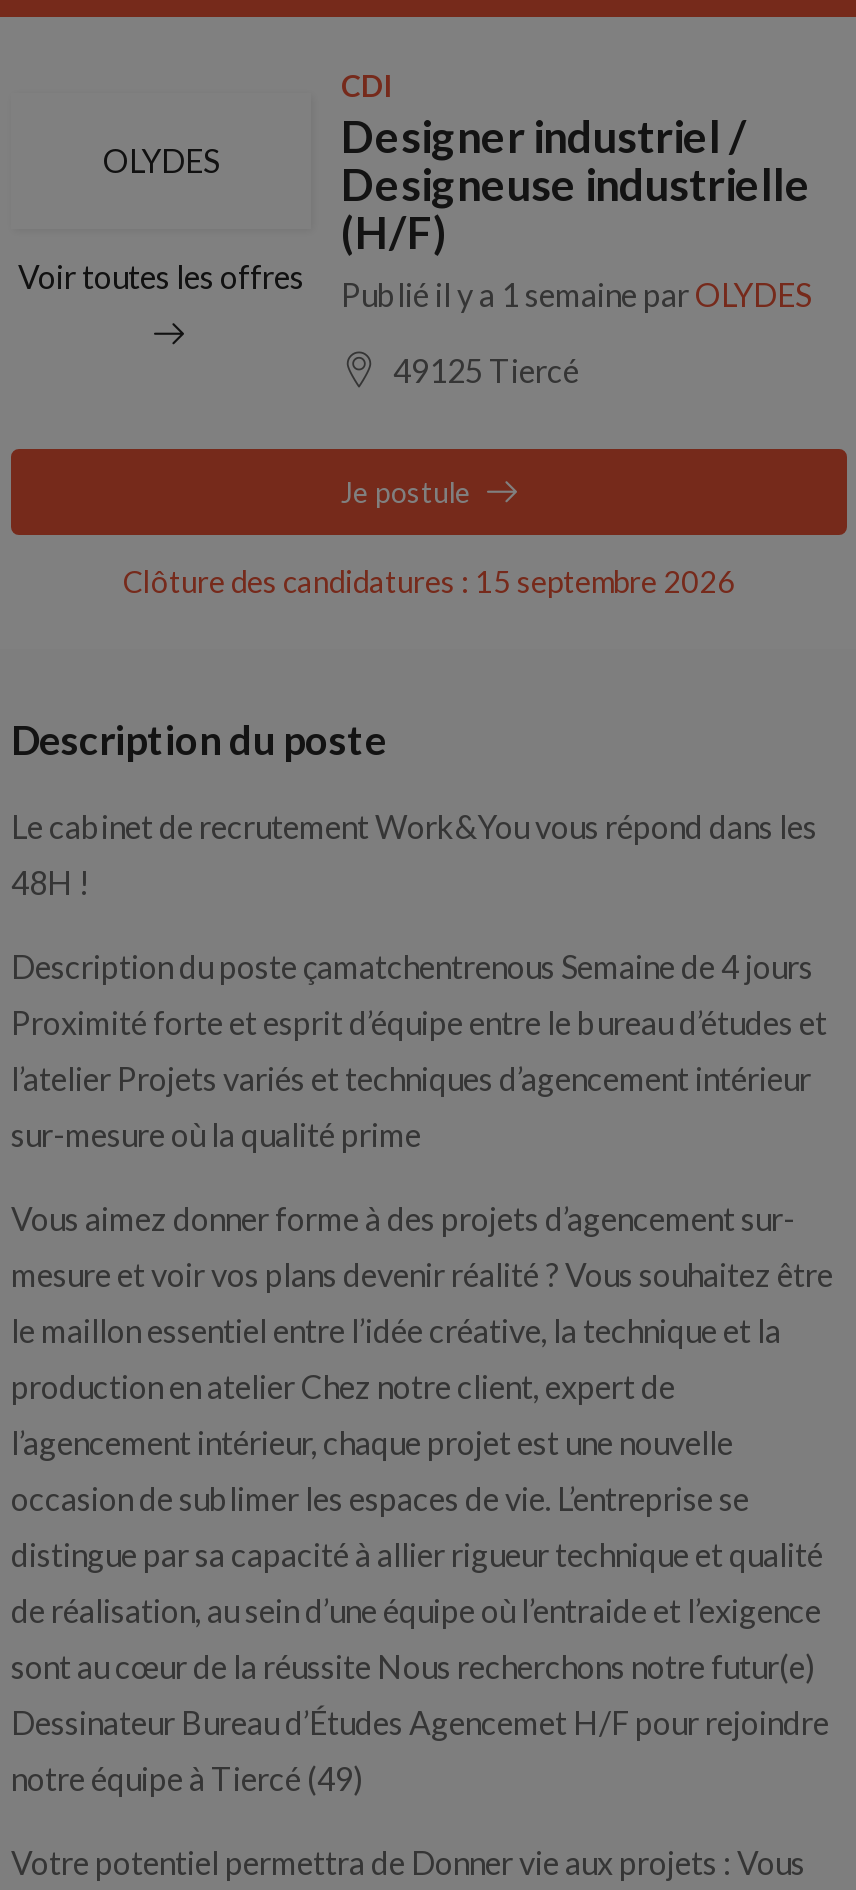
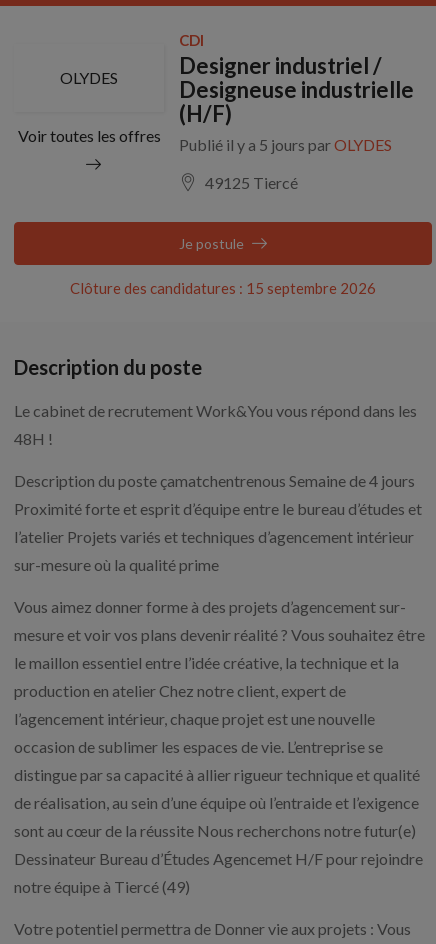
[341,274,811,312] Publié il y a 1 semaine par OLYDES -> [179,135,392,154] Publié il y a 5 jours par OLYDES

